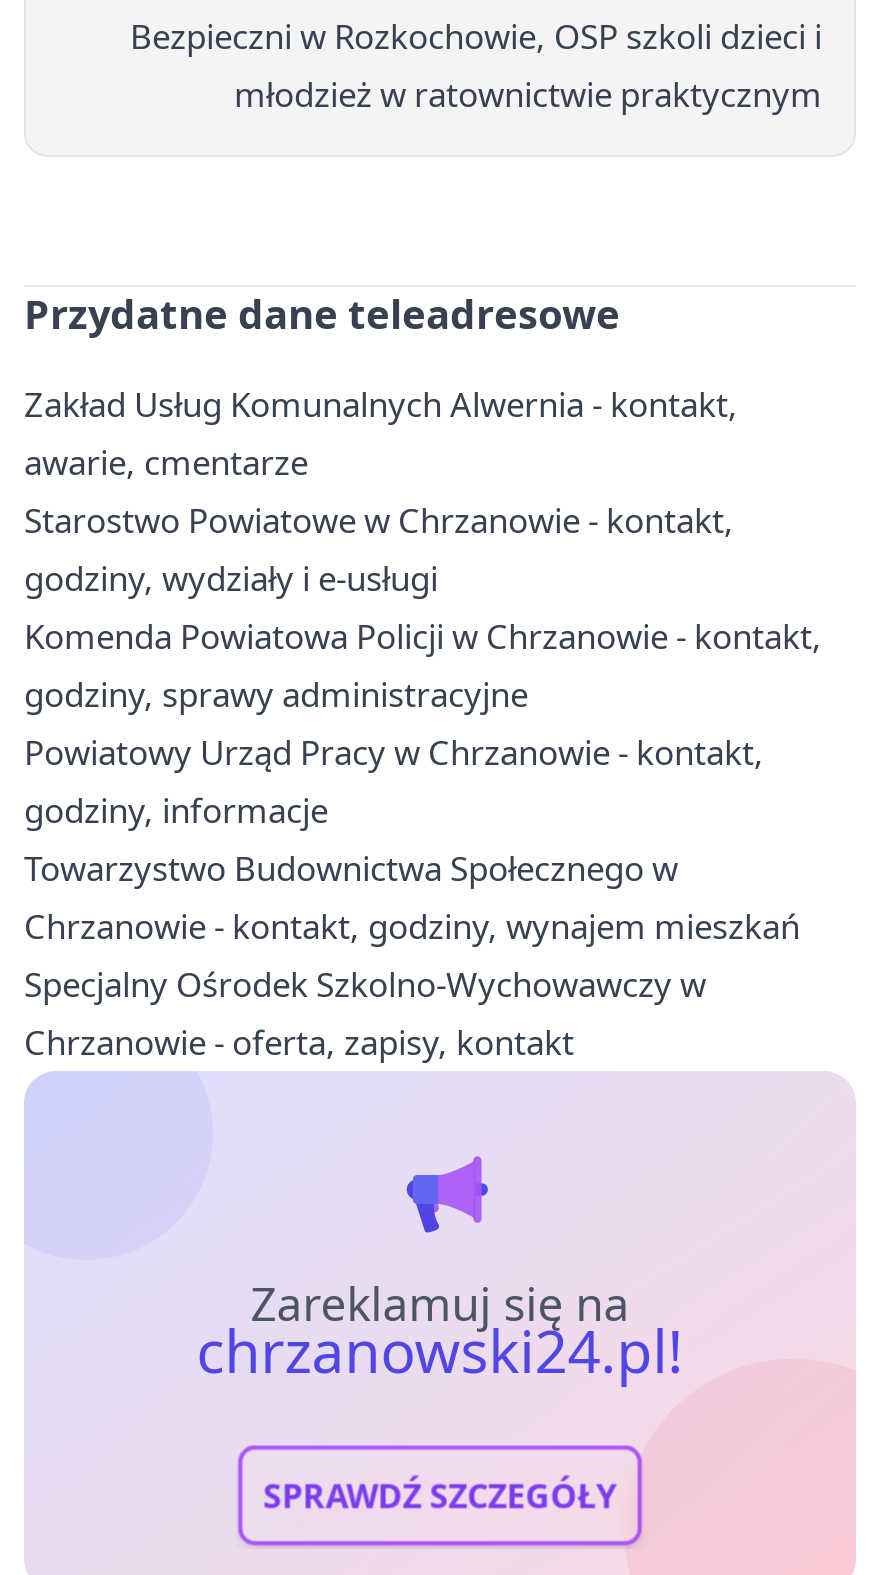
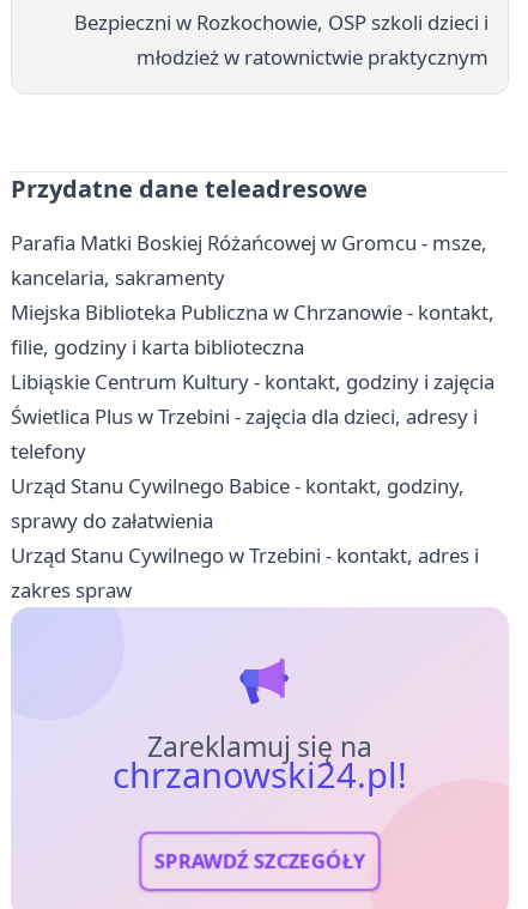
[24,380,822,1064] Zakład Usług Komunalnych Alwernia - kontakt, | awarie, cmentarze | Starostwo Powiatowe w Chrzanowie - kontakt, | godziny, wydziały i e-usługi | Komenda Powiatowa Policji w Chrzanowie - kontakt, | godziny, sprawy administracyjne | Powiatowy Urząd Pracy w Chrzanowie - kontakt, | godziny, informacje | Towarzystwo Budownictwa Społecznego w | Chrzanowie - kontakt, godziny, wynajem mieszkań | Specjalny Ośrodek Szkolno-Wychowawczy w | Chrzanowie - oferta, zapisy, kontakt -> [11,228,494,603] Parafia Matki Boskiej Różańcowej w Gromcu - msze, | kancelaria, sakramenty | Miejska Biblioteka Publiczna w Chrzanowie - kontakt, | filie, godziny i karta biblioteczna | Libiąskie Centrum Kultury - kontakt, godziny i zajęcia | Świetlica Plus w Trzebini - zajęcia dla dzieci, adresy i | telefony | Urząd Stanu Cywilnego Babice - kontakt, godziny, | sprawy do załatwienia | Urząd Stanu Cywilnego w Trzebini - kontakt, adres i | zakres spraw

